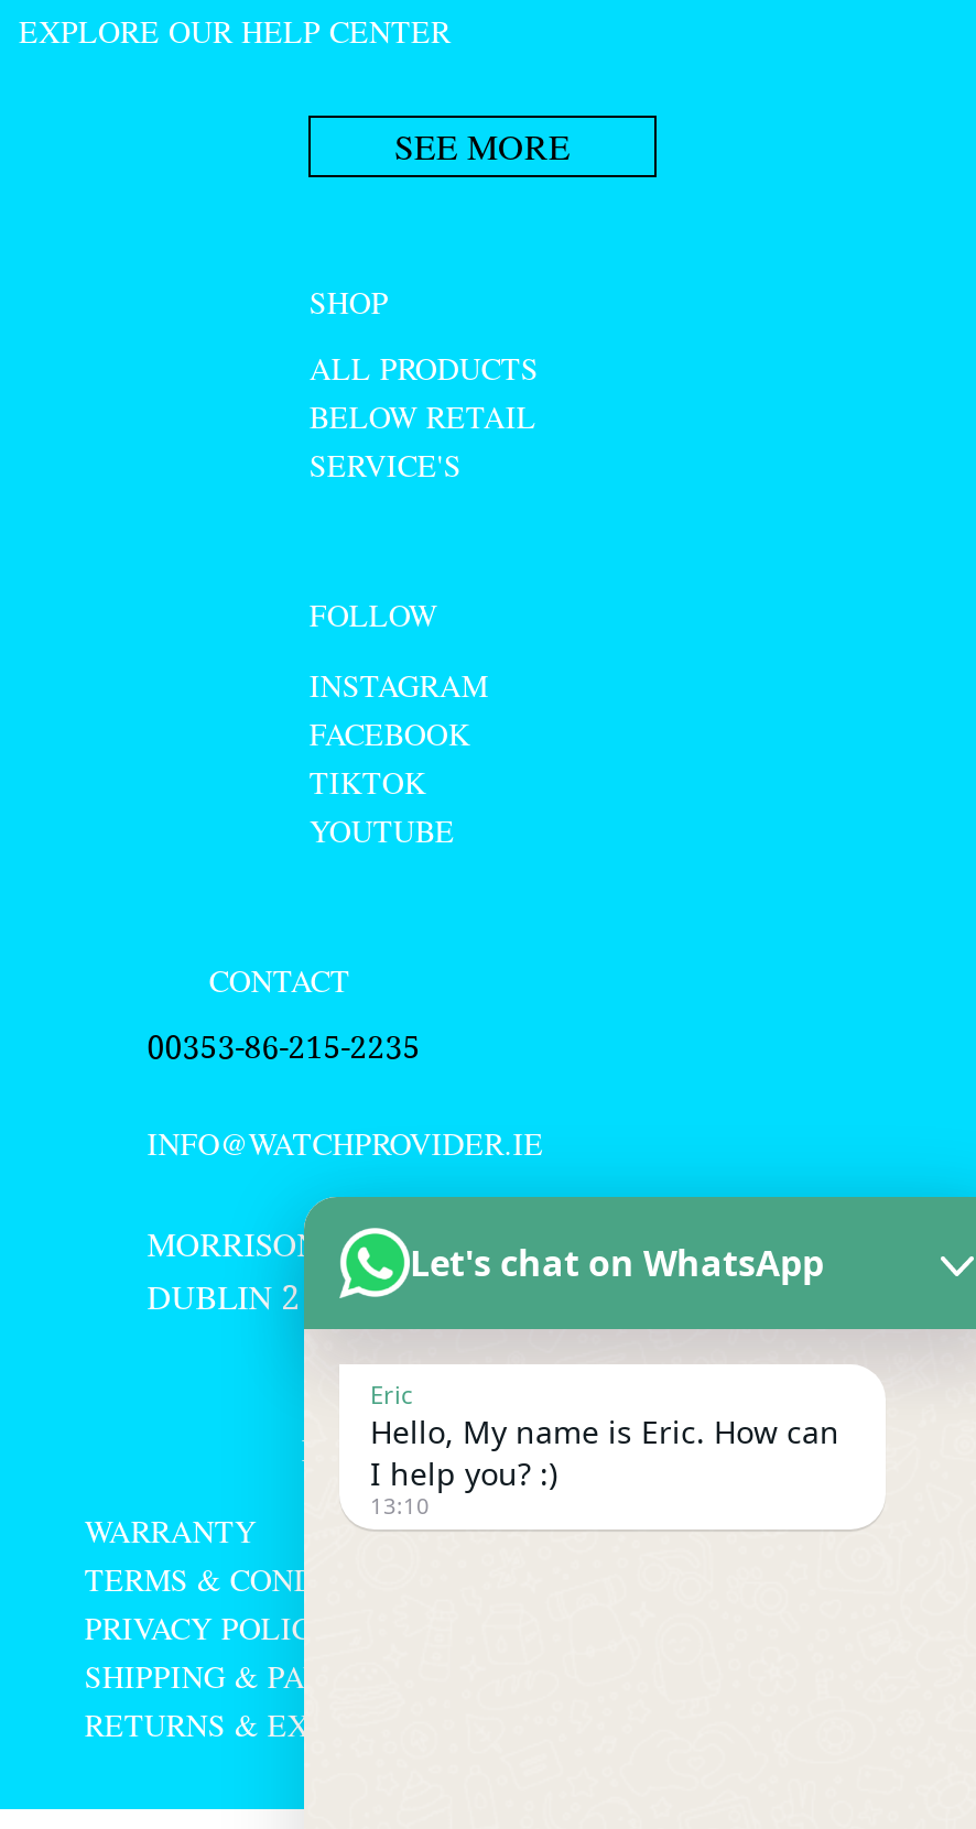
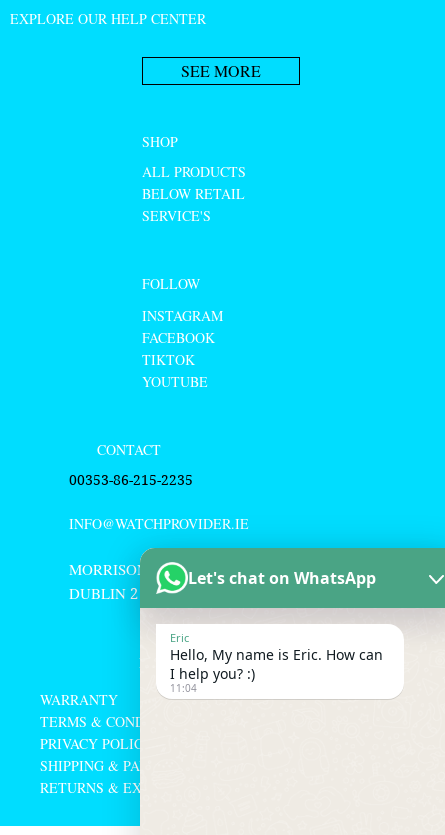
[370,1490,430,1521] 13:10 -> [170,681,197,695] 11:04

